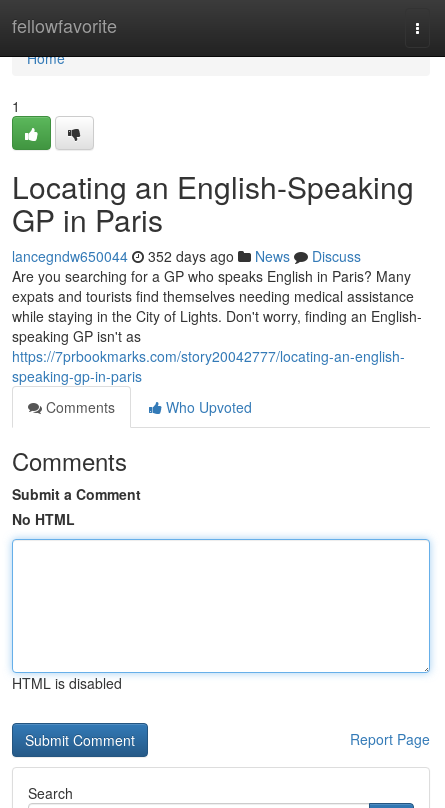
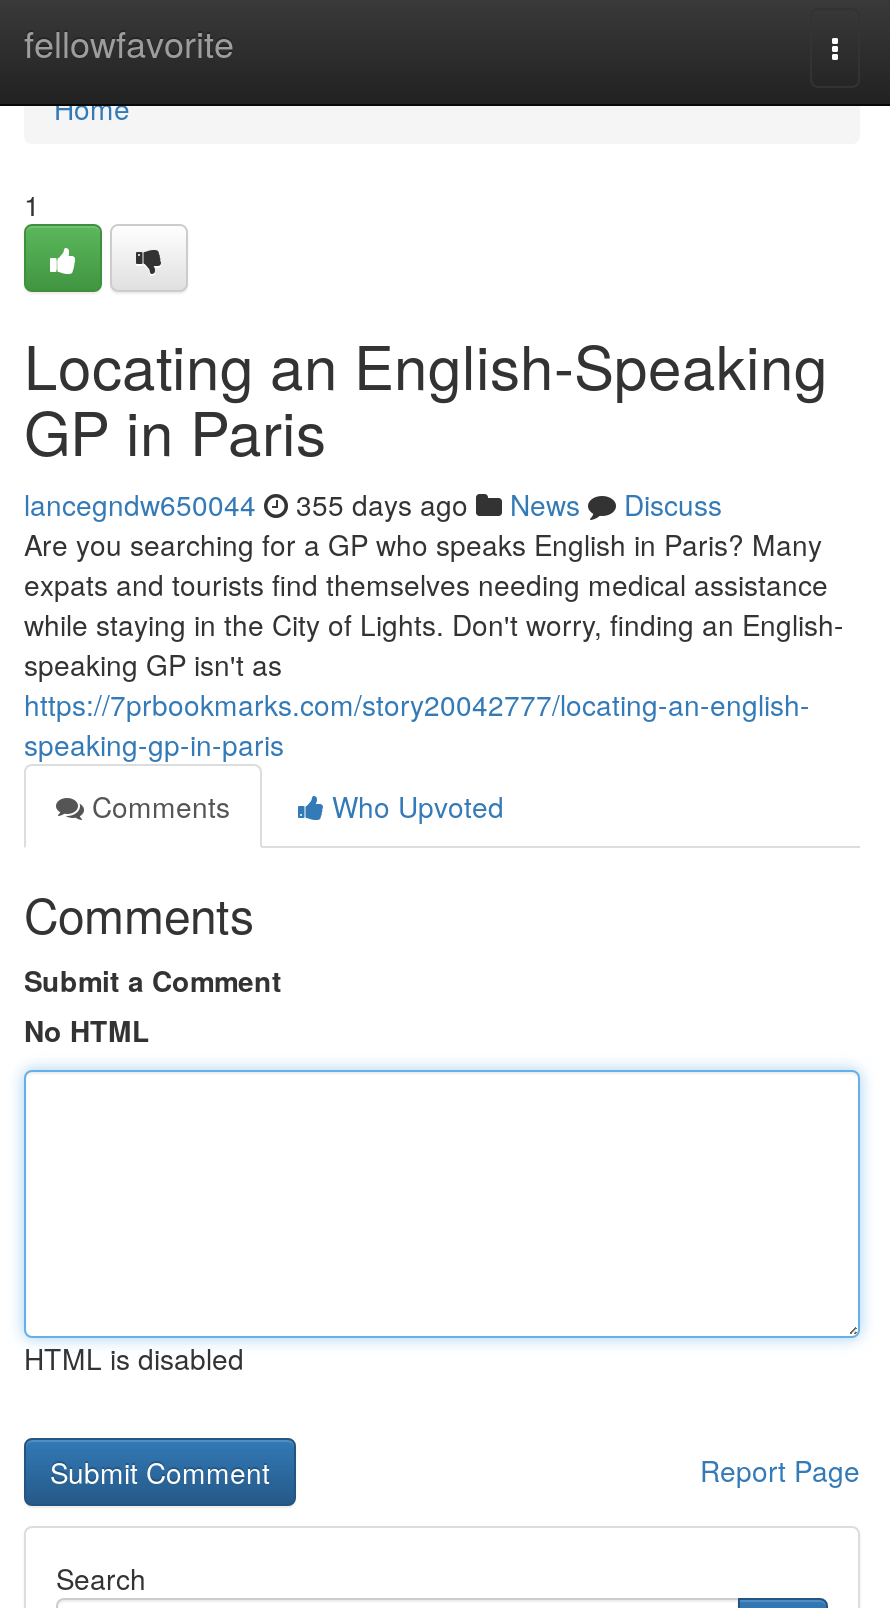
[12,246,361,266] lancegndw650044 352 days ago News Discuss -> [24,484,722,524] lancegndw650044 355 days ago News Discuss

